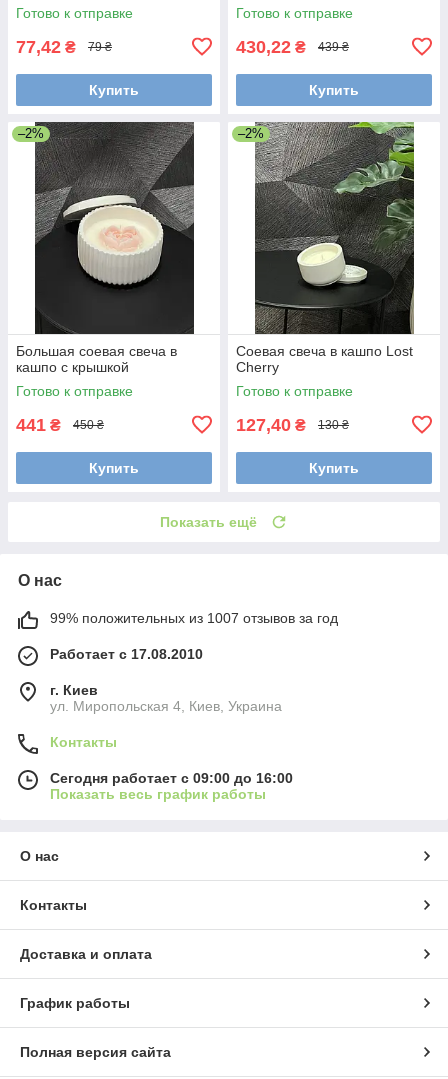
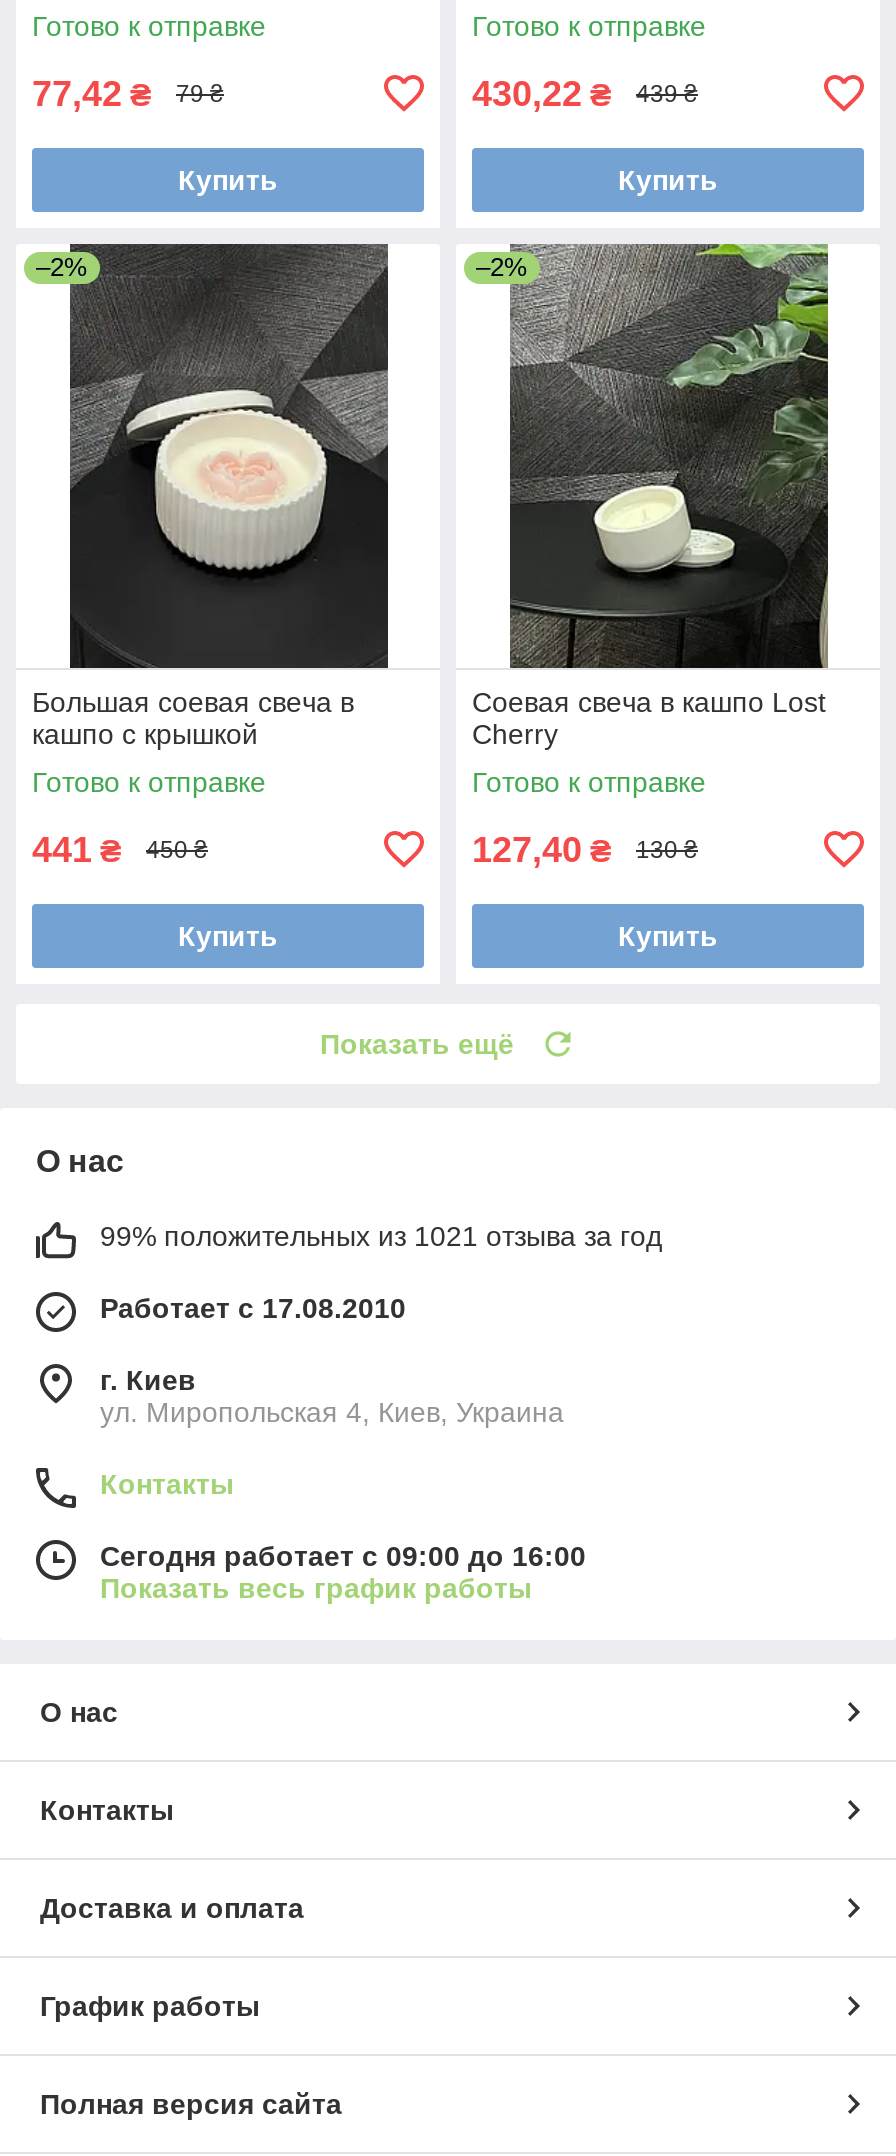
[50,610,338,626] 99% положительных из 1007 отзывов за год -> [100,1220,662,1252] 99% положительных из 1021 отзыва за год

